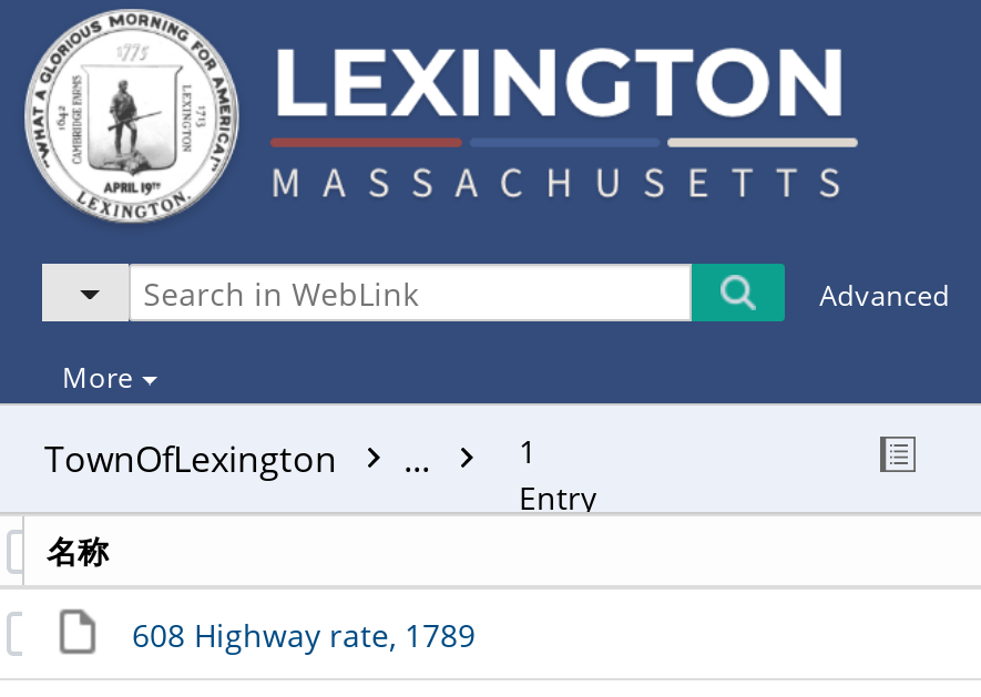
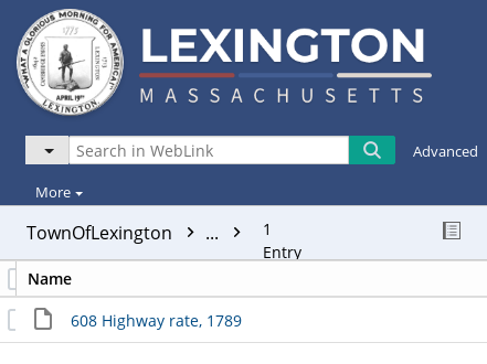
[47,530,109,572] 名称 -> [28,268,72,289] Name

